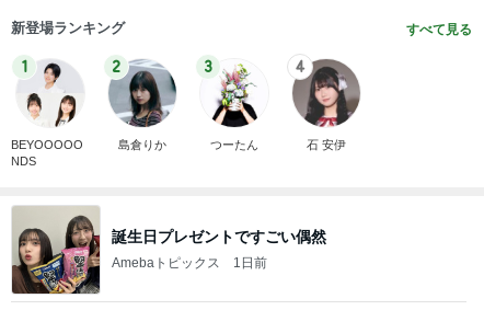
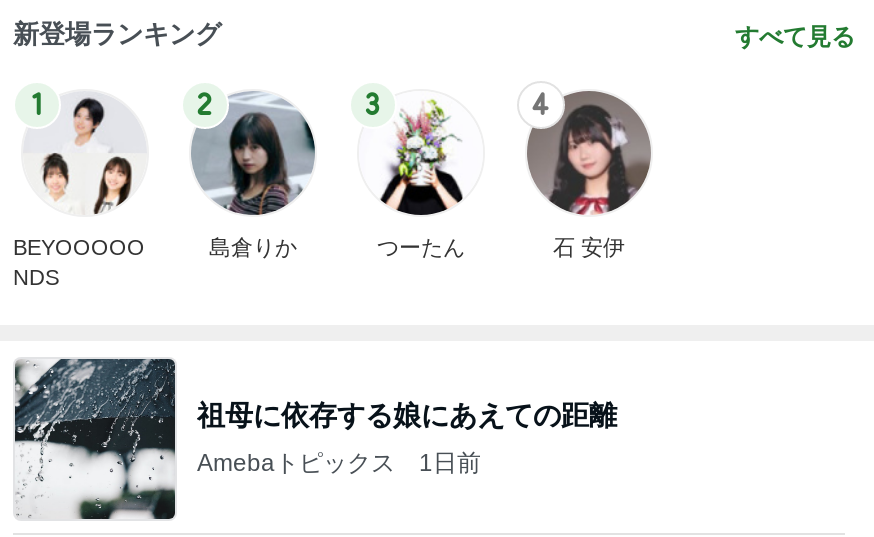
[11,206,326,295] [image] | 誕生日プレゼントですごい偶然 -> [13,357,617,521] [image] | 祖母に依存する娘にあえての距離

